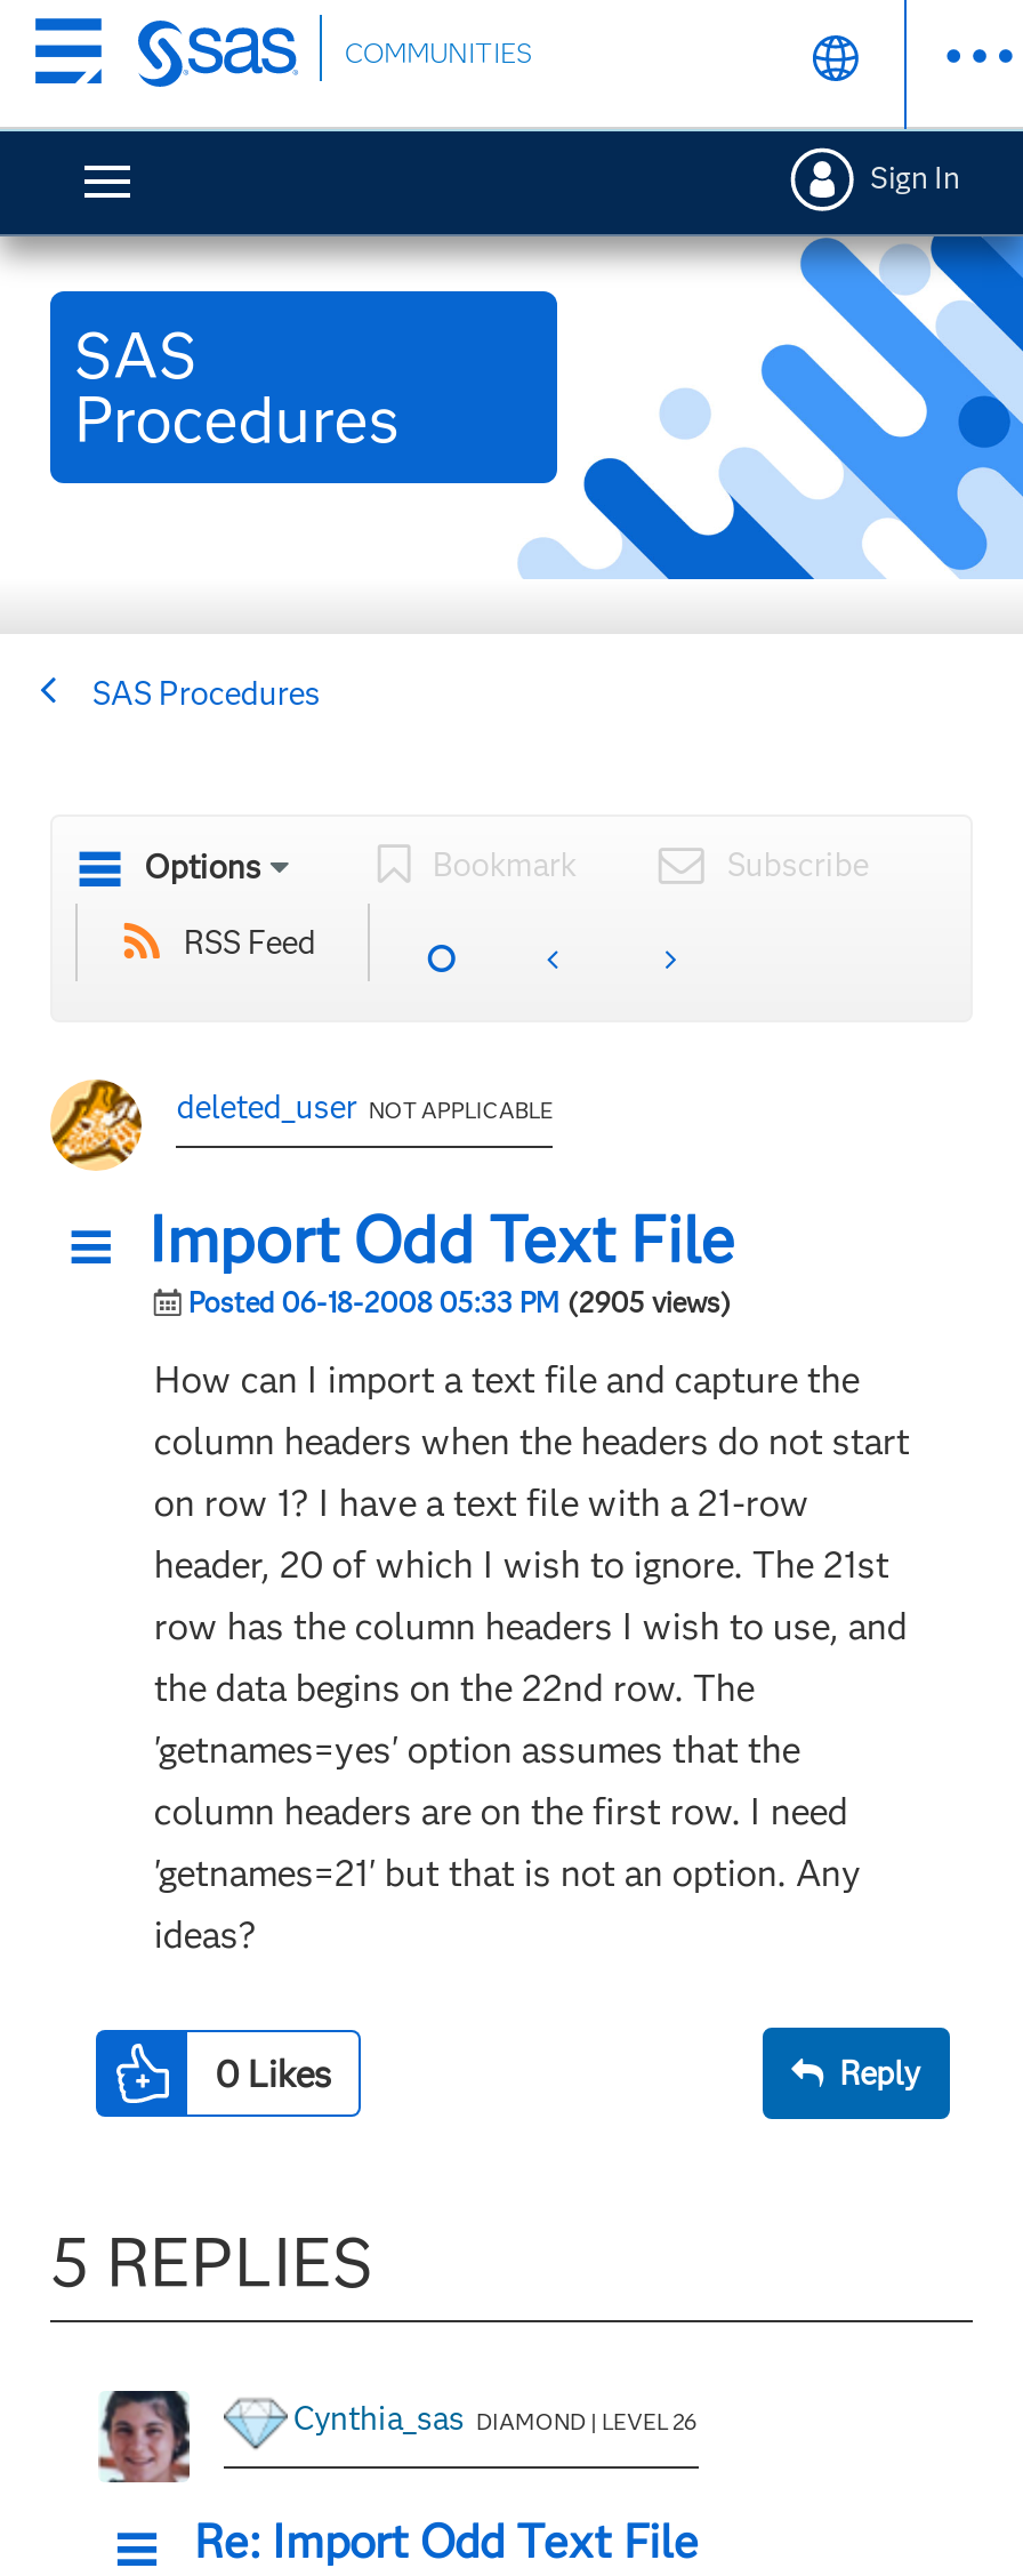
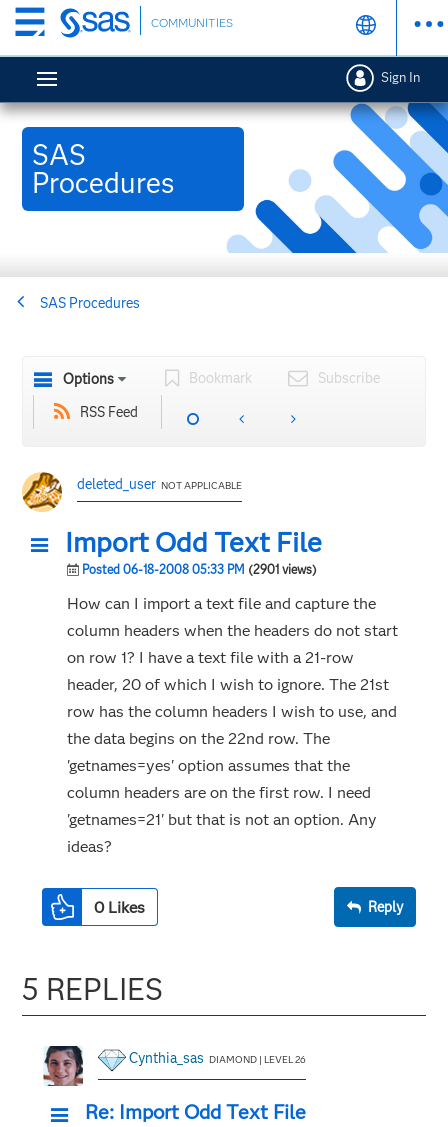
[188,1284,732,1318] Posted 06-18-2008 05:33 PM (2905 views) -> [82,561,317,576] Posted 06-18-2008 05:33 PM (2901 views)

